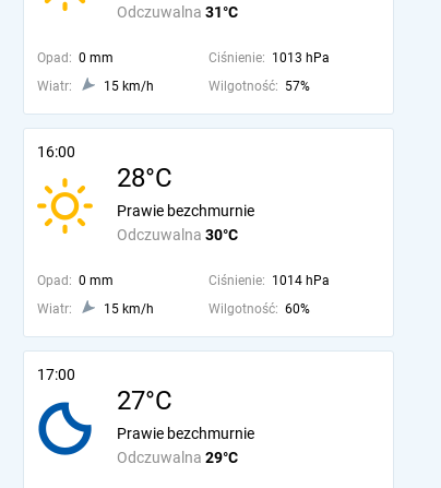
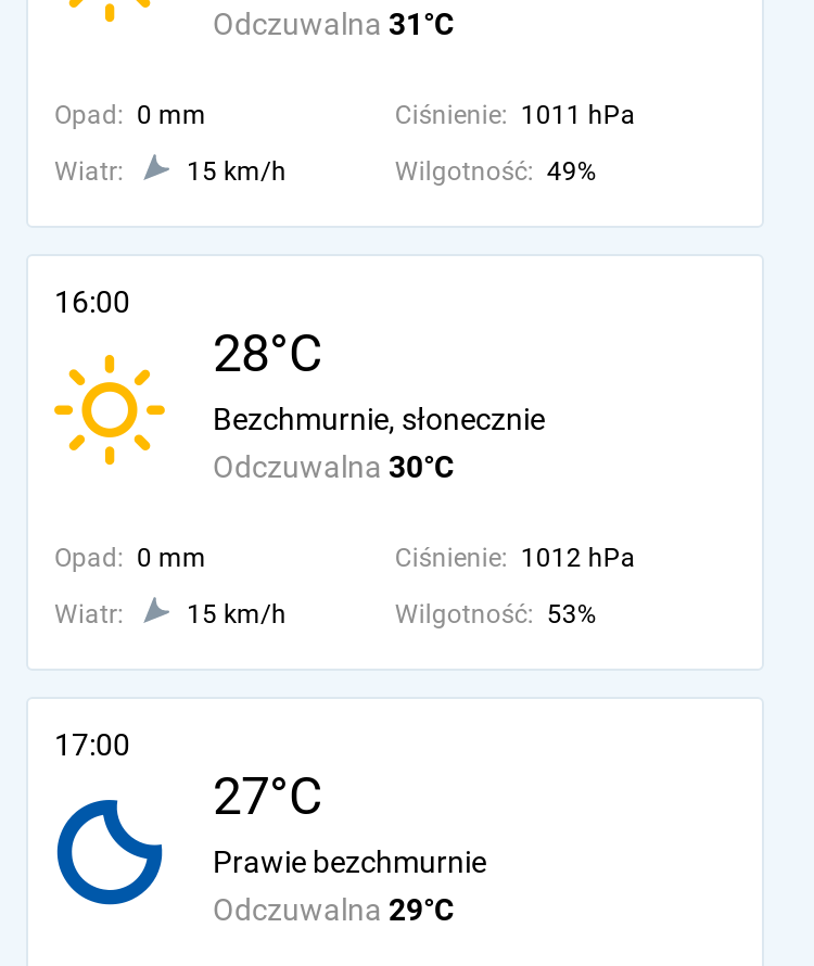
[208,50,330,66] Ciśnienie: 1013 hPa -> [395,100,636,130] Ciśnienie: 1011 hPa
[208,79,310,94] Wilgotność: 57% -> [395,156,597,187] Wilgotność: 49%
[117,202,254,219] Prawie bezchmurnie -> [213,402,545,436] Bezchmurnie, słonecznie
[208,273,330,288] Ciśnienie: 1014 hPa -> [395,543,636,573] Ciśnienie: 1012 hPa
[208,301,310,317] Wilgotność: 60% -> [395,599,597,630] Wilgotność: 53%

